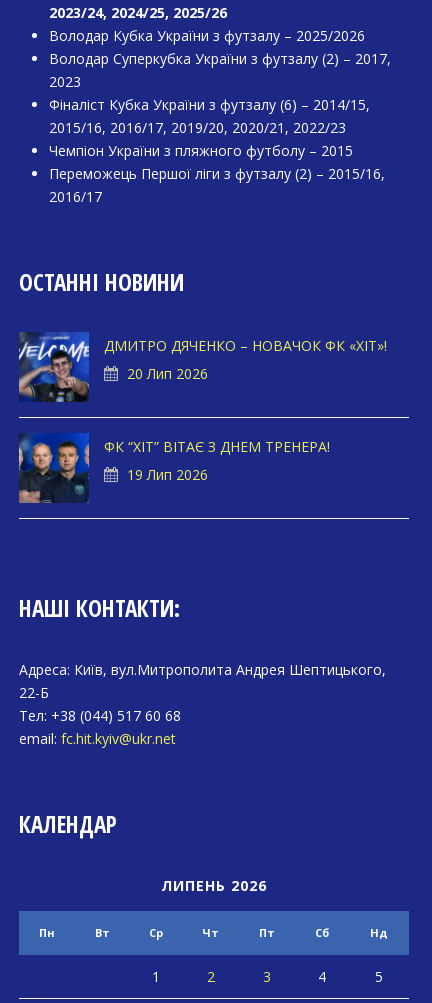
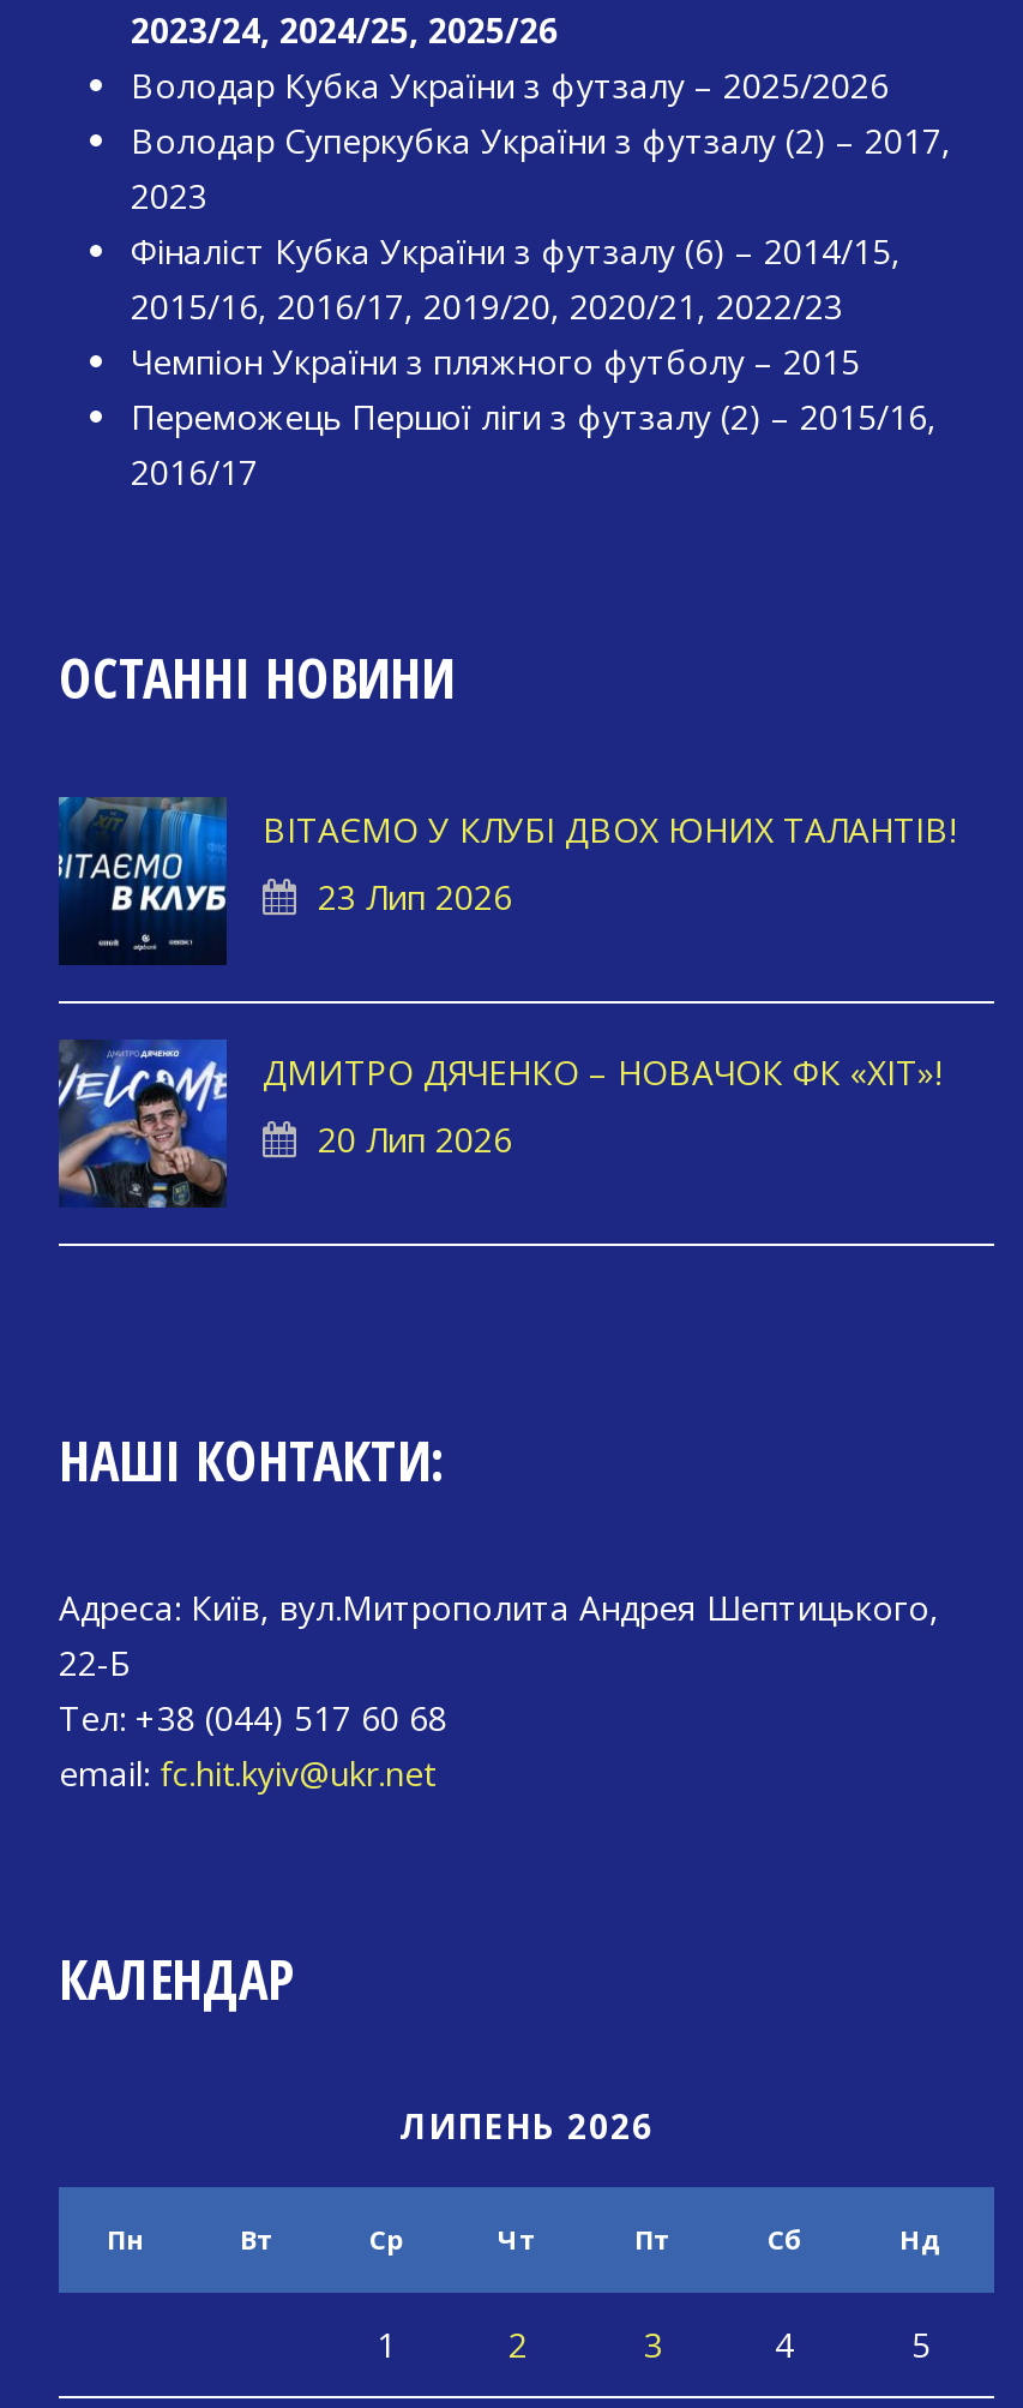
none -> [56,795,956,968] [image] | ВІТАЄМО У КЛУБІ ДВОХ ЮНИХ ТАЛАНТІВ! | 23 Лип 2026
moved [17,331,387,404] -> [54,1037,941,1212]: [image] | ДМИТРО ДЯЧЕНКО – НОВАЧОК ФК «ХІТ»! | 20 Лип 2026
[18,433,330,504] [image] | ФК “ХІТ” ВІТАЄ З ДНЕМ ТРЕНЕРА! | 19 Лип 2026 -> none

